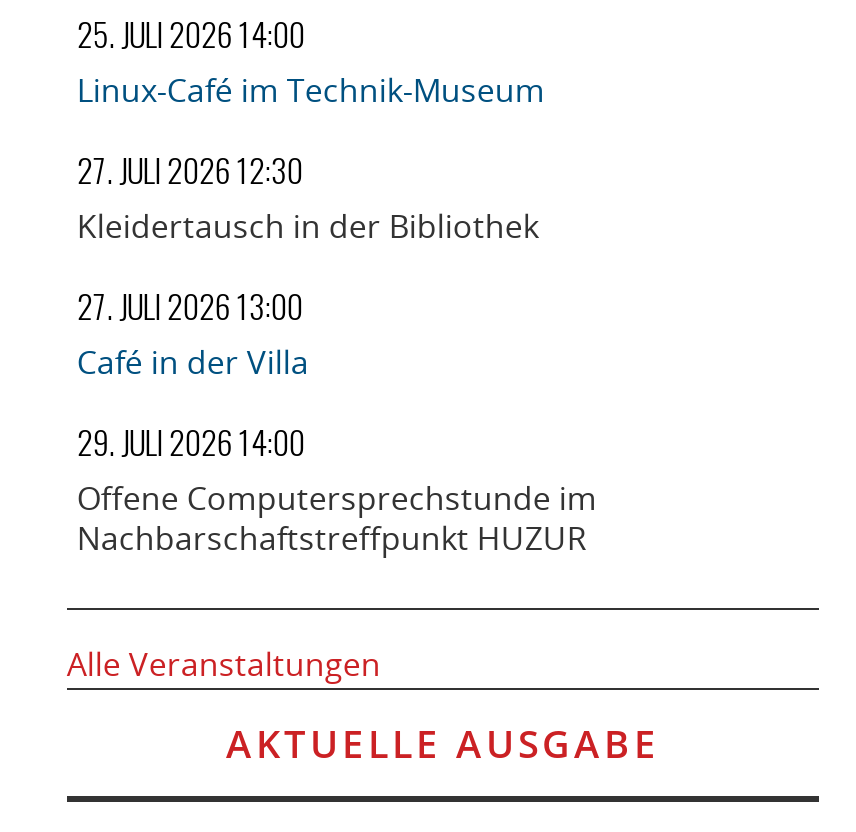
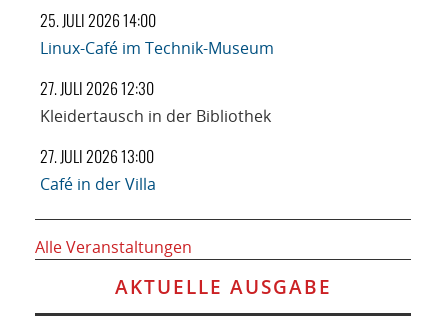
[77,419,597,561] 29. JULI 2026 14:00 | Offene Computersprechstunde im | Nachbarschaftstreffpunkt HUZUR -> none

